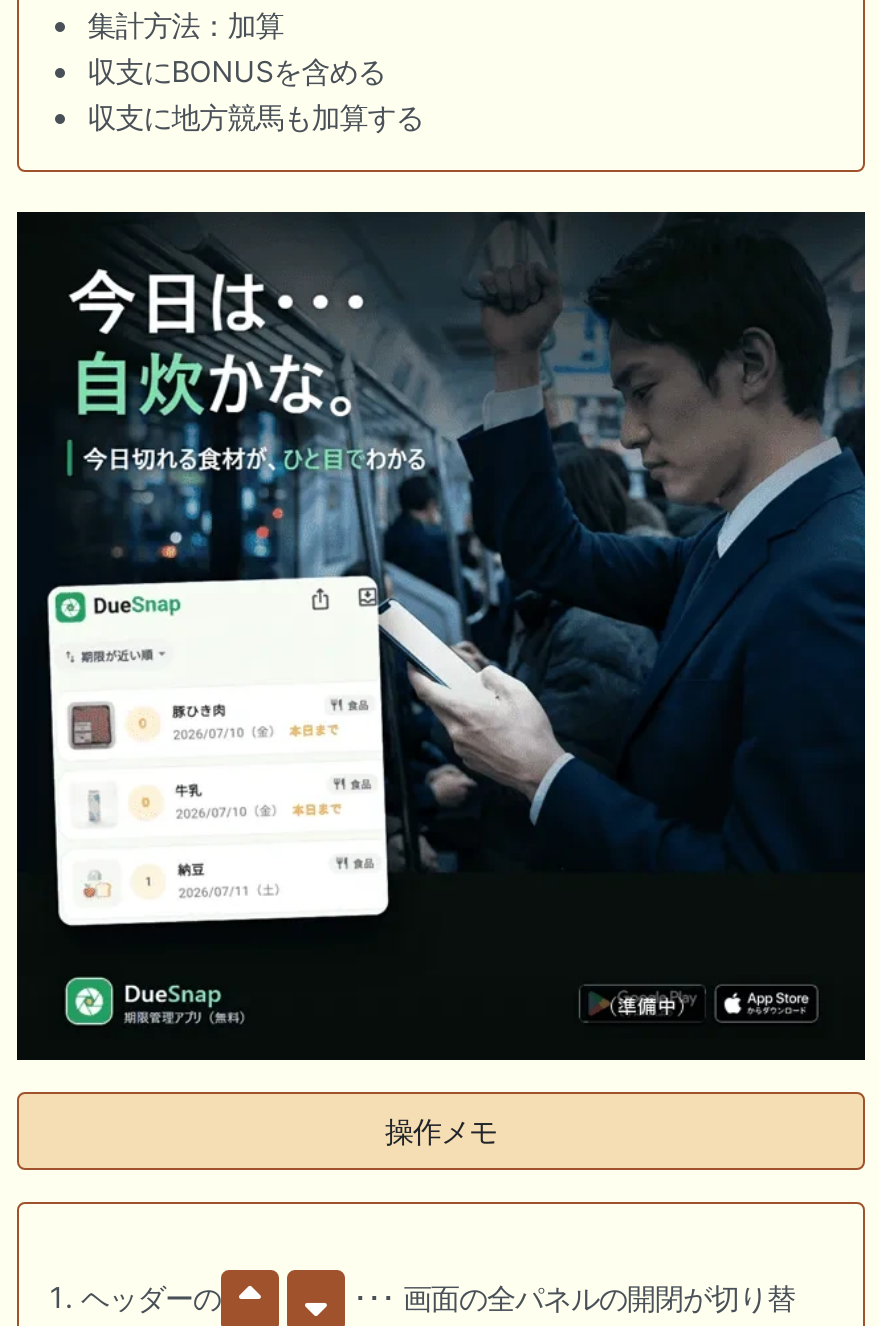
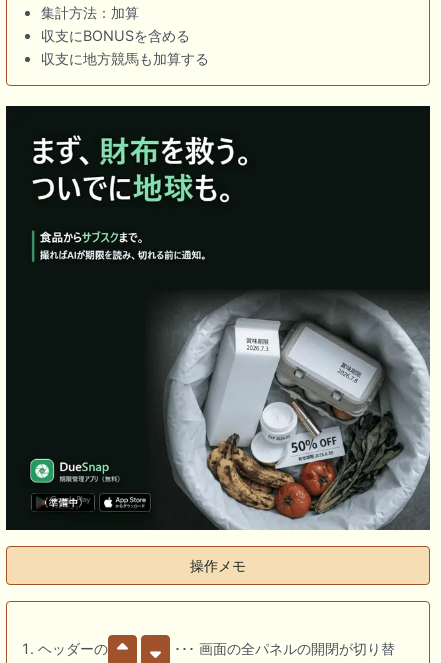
[45,214,867,1062] [image] -> [21,108,431,531] [image]

